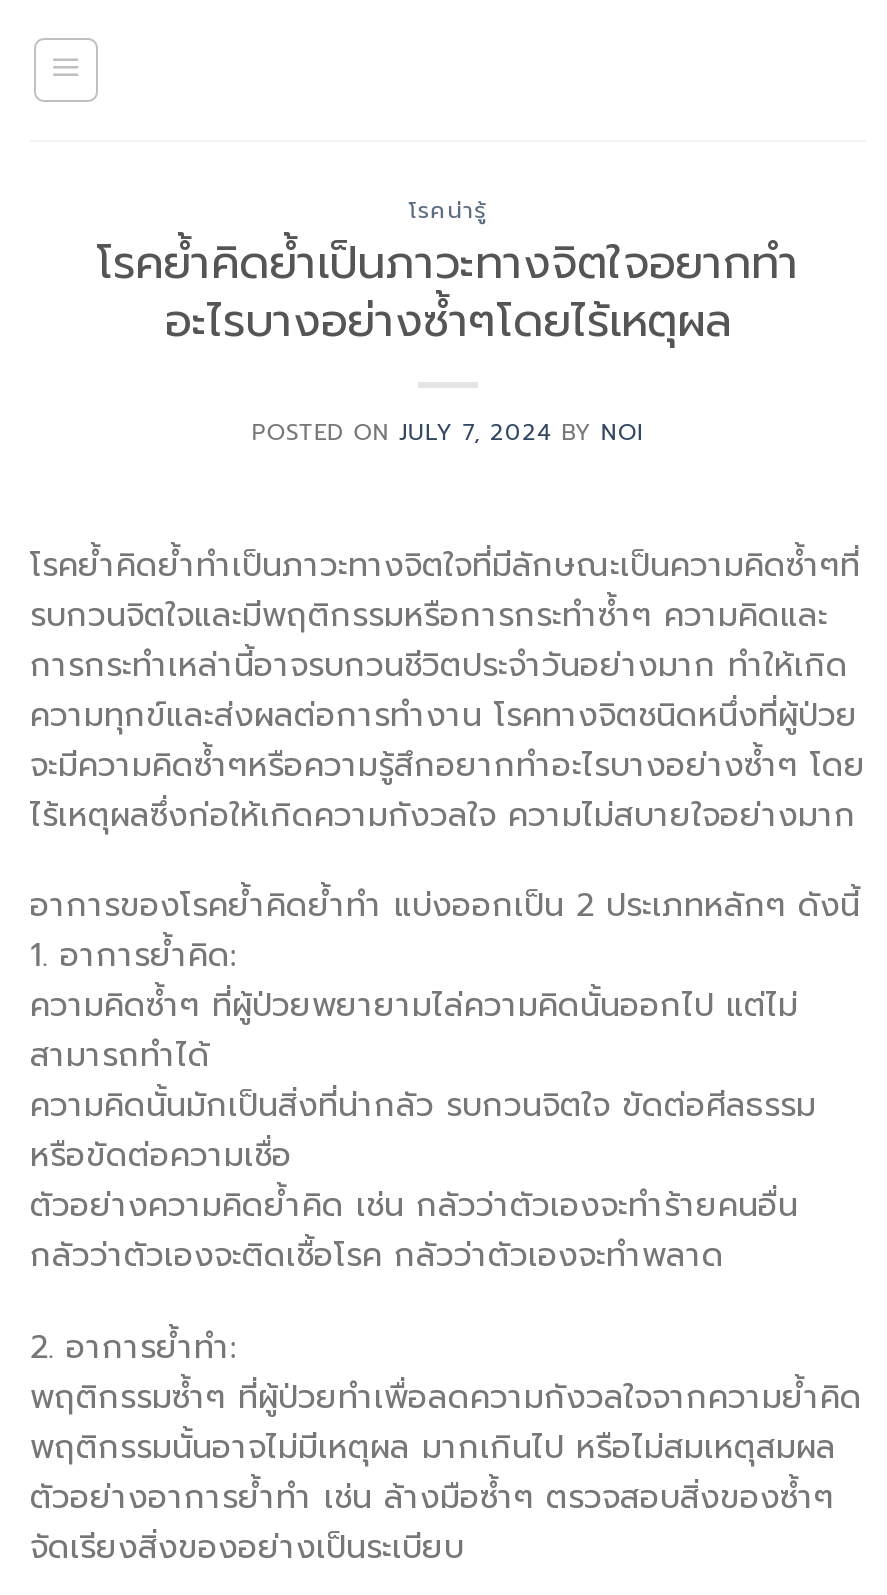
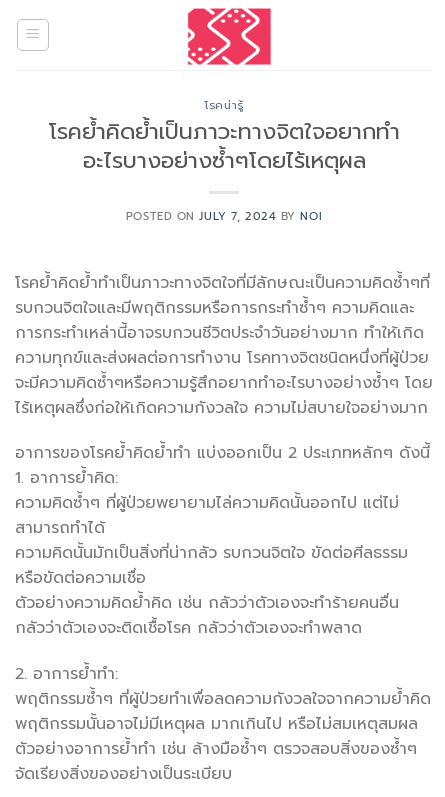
none -> [187,7,272,66] [image]

